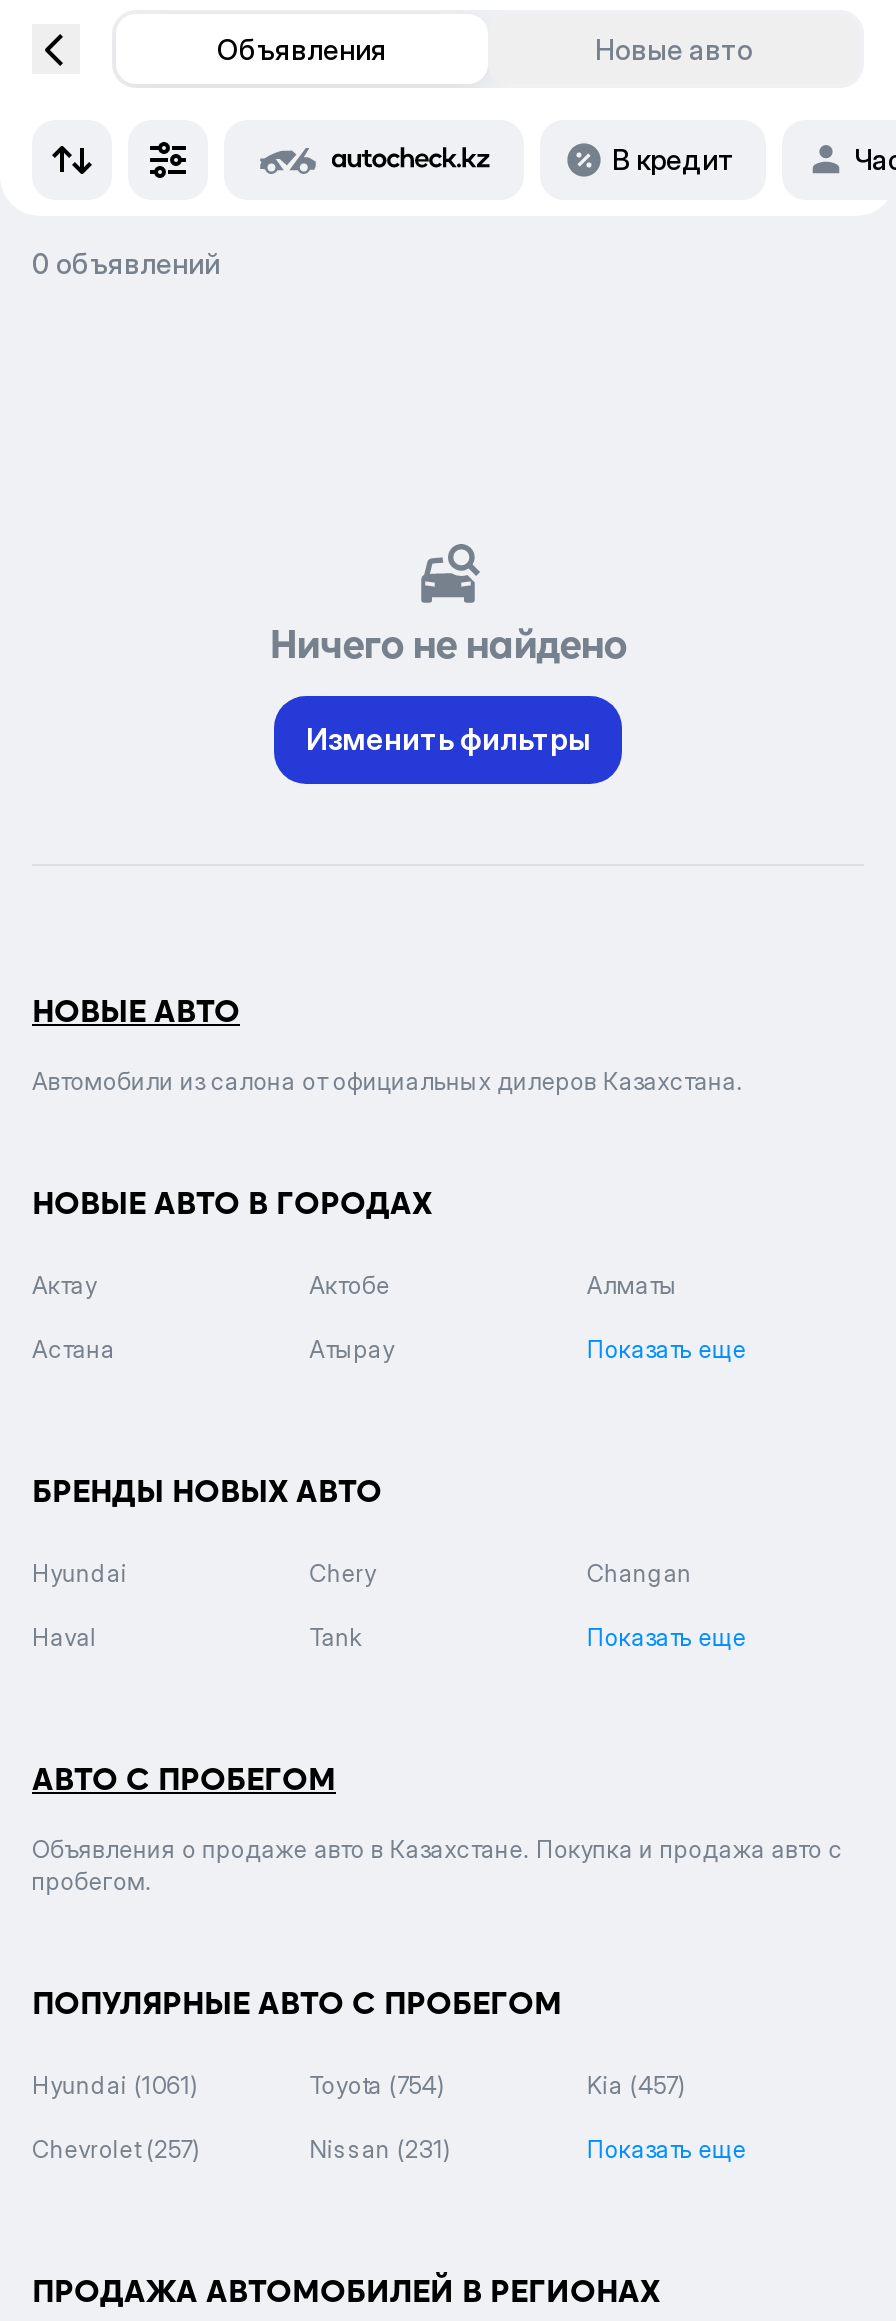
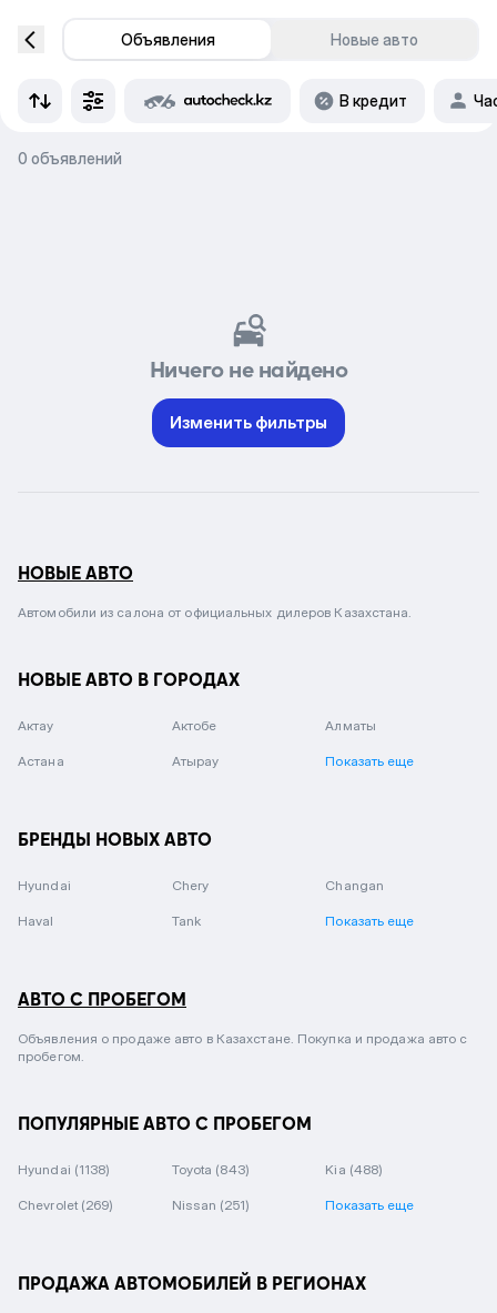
[32,2070,199,2100] Hyundai (1061) -> [18,1161,110,1178] Hyundai (1138)
[309,2070,446,2100] Toyota (754) -> [172,1161,249,1178] Toyota (843)
[587,2070,686,2100] Kia (457) -> [325,1161,383,1178] Kia (488)
[32,2134,201,2164] Chevrolet (257) -> [18,1196,114,1213] Chevrolet (269)
[309,2134,452,2164] Nissan (231) -> [172,1196,249,1213] Nissan (251)

